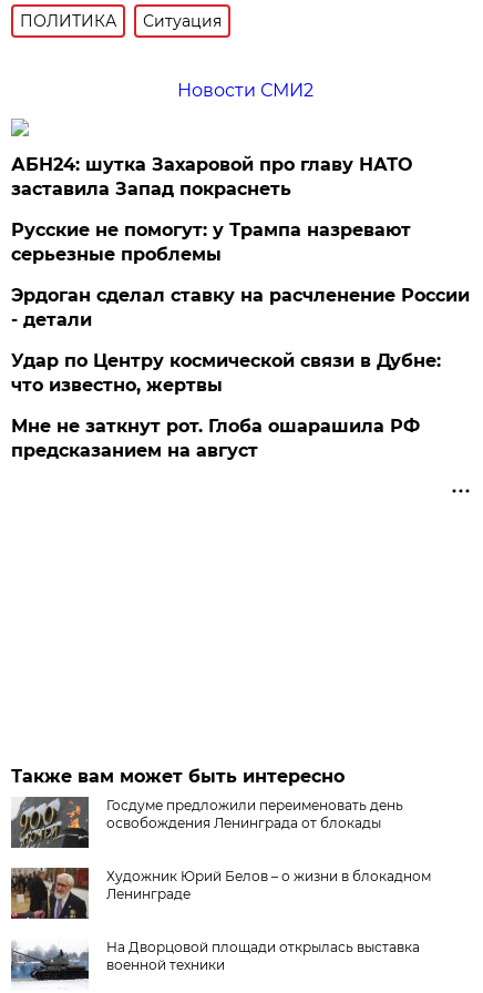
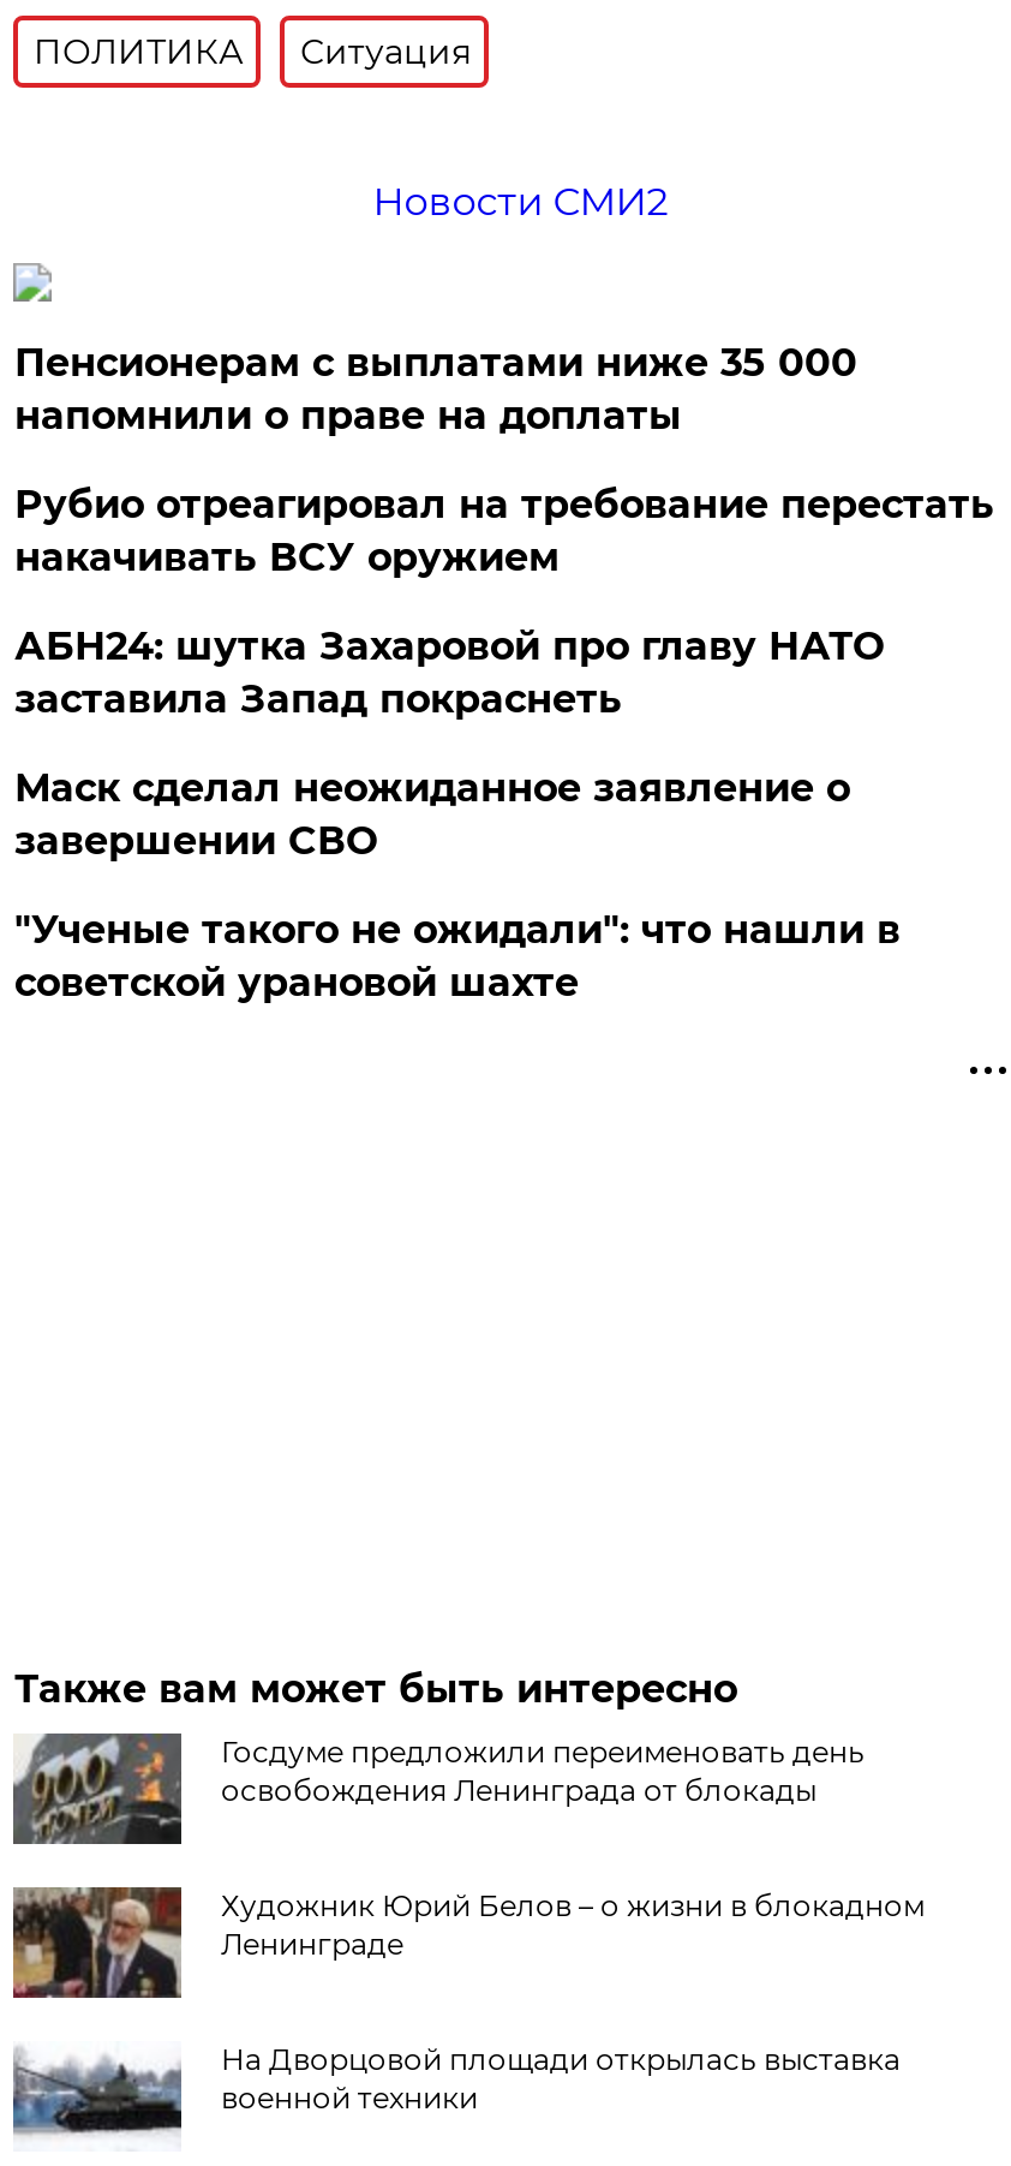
none -> [14,340,994,580] Пенсионерам с выплатами ниже 35 000 | напомнили о праве на доплаты | Рубио отреагировал на требование перестать | накачивать ВСУ оружием
moved [12,154,413,199] -> [14,623,883,722]: АБН24: шутка Захаровой про главу НАТО | заставила Запад покраснеть
[12,219,470,461] Русские не помогут: у Трампа назревают | серьезные проблемы | Эрдоган сделал ставку на расчленение России | - детали | Удар по Центру космической связи в Дубне: | что известно, жертвы | Мне не заткнут рот. Глоба ошарашила РФ | предсказанием на август -> [14,765,900,1005] Маск сделал неожиданное заявление о | завершении СВО | "Ученые такого не ожидали": что нашли в | советской урановой шахте

